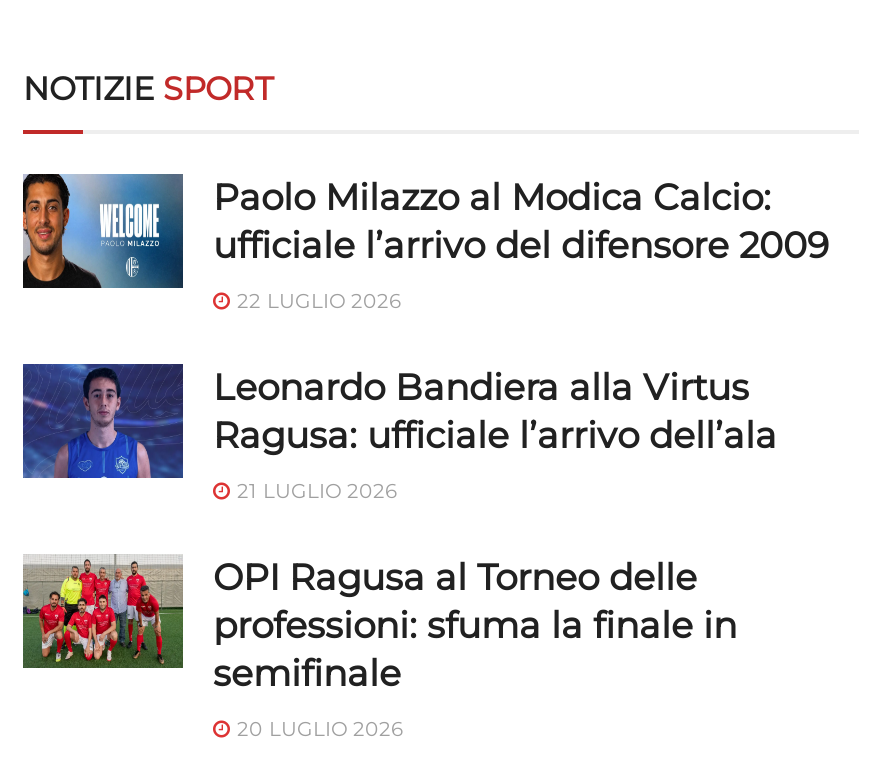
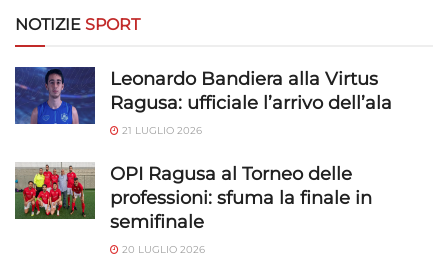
[21,172,829,314] [image] | Paolo Milazzo al Modica Calcio: | ufficiale l’arrivo del difensore 2009 | 22 LUGLIO 2026 -> none

